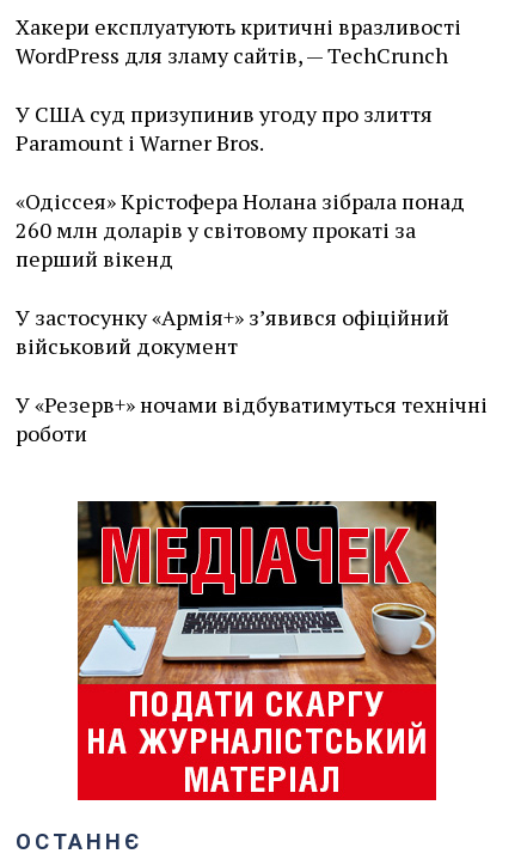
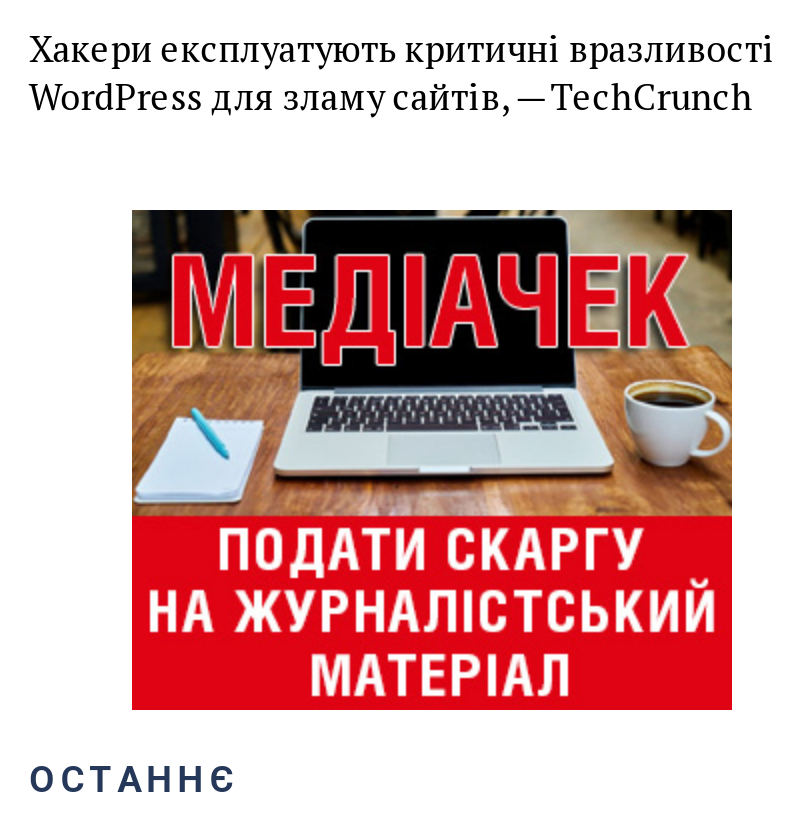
[16,99,488,447] У США суд призупинив угоду про злиття | Paramount і Warner Bros. | «Одіссея» Крістофера Нолана зібрала понад | 260 млн доларів у світовому прокаті за | перший вікенд | У застосунку «Армія+» зʼявився офіційний | військовий документ | У «Резерв+» ночами відбуватимуться технічні | роботи -> none

